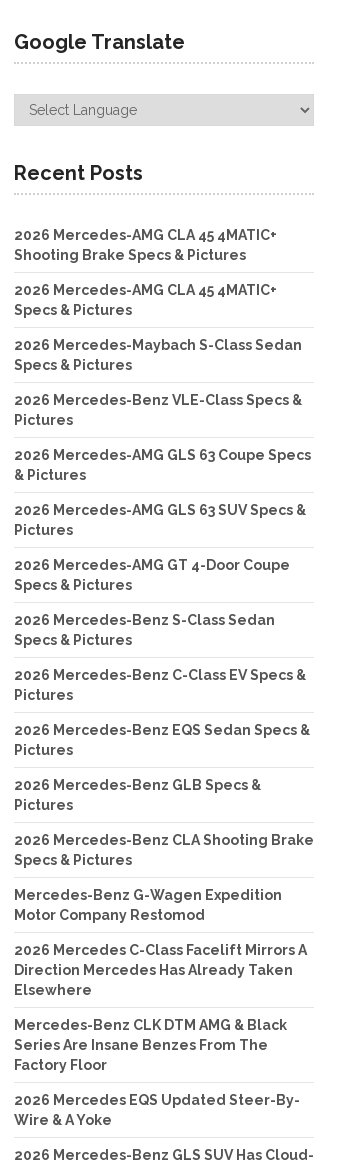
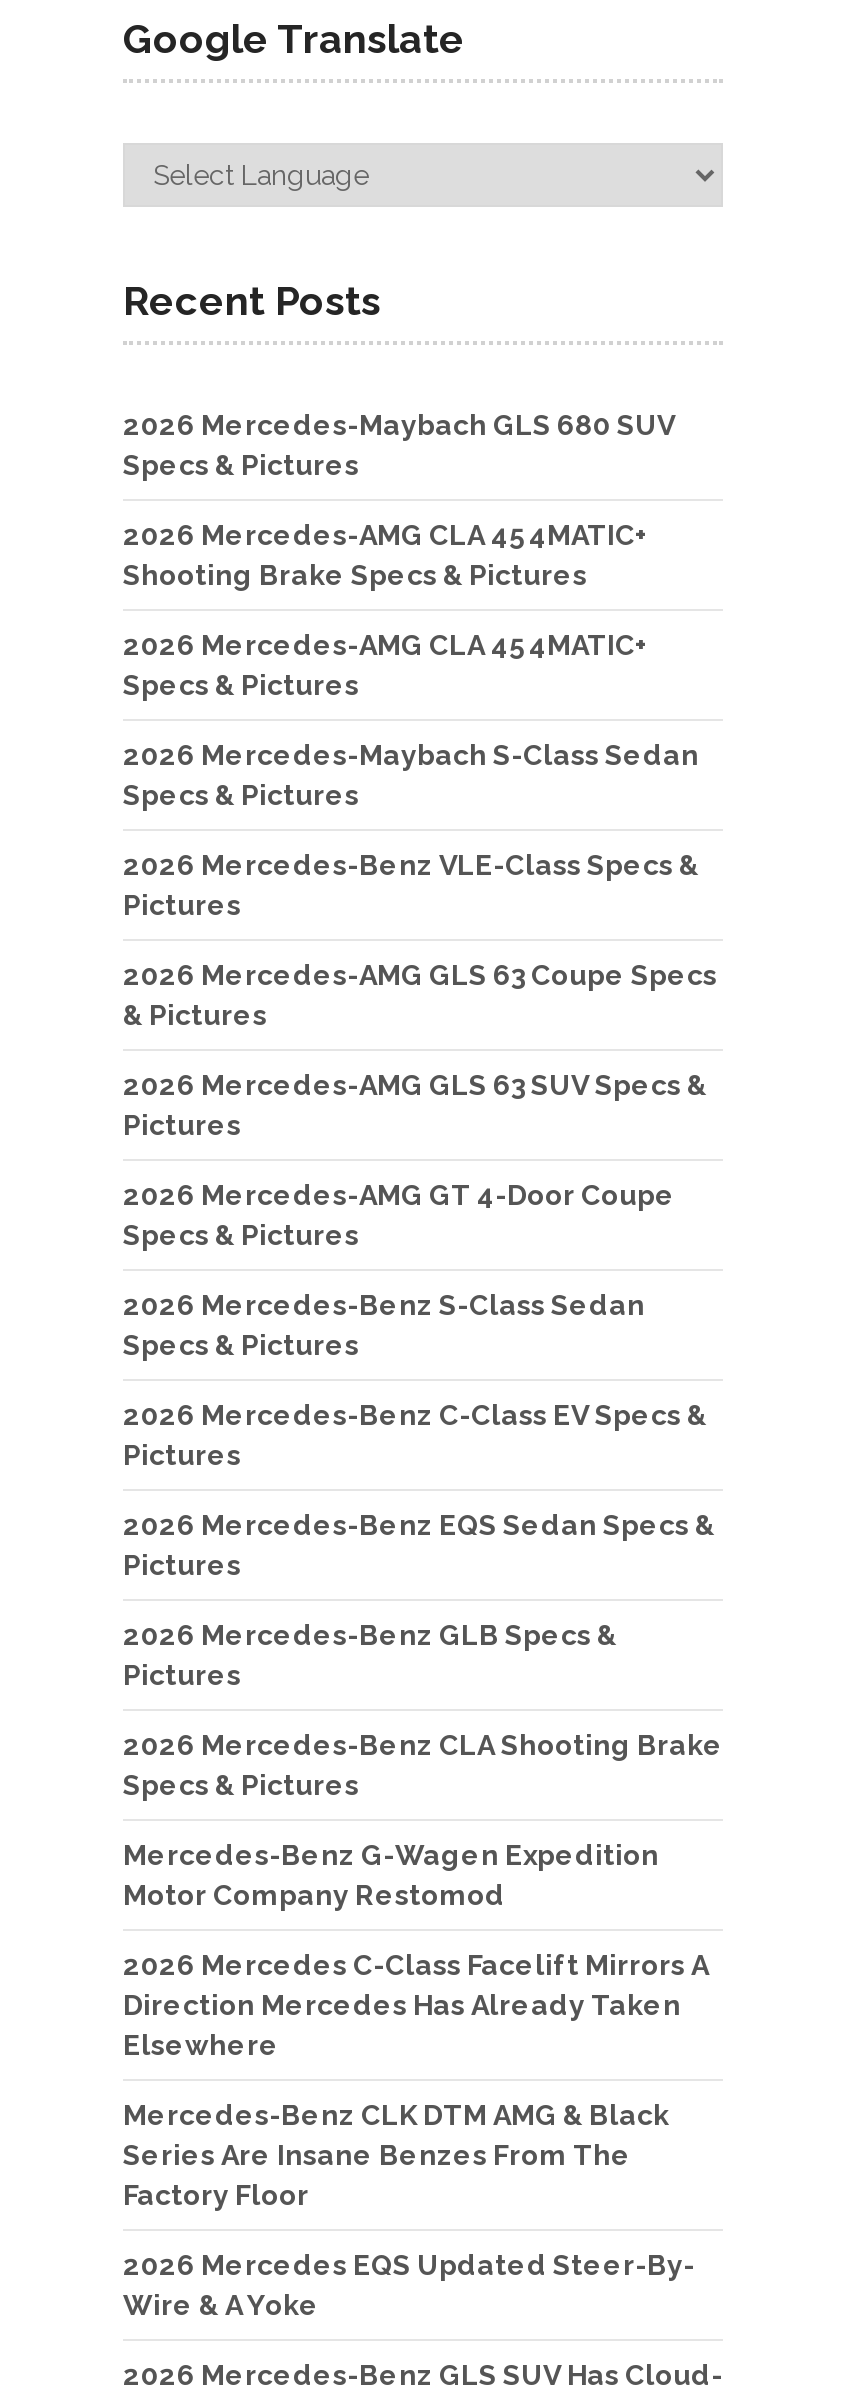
none -> [123,409,675,481] 2026 Mercedes-Maybach GLS 680 SUV | Specs & Pictures

